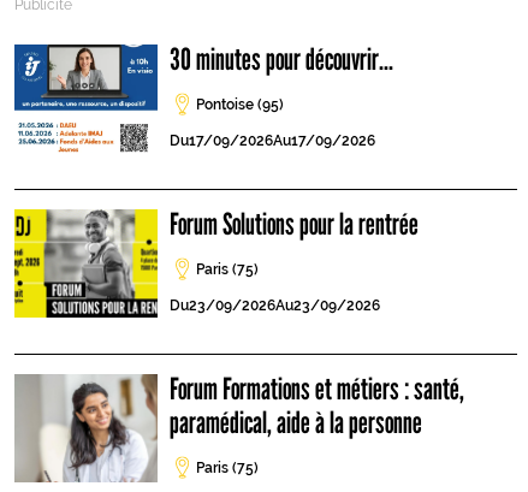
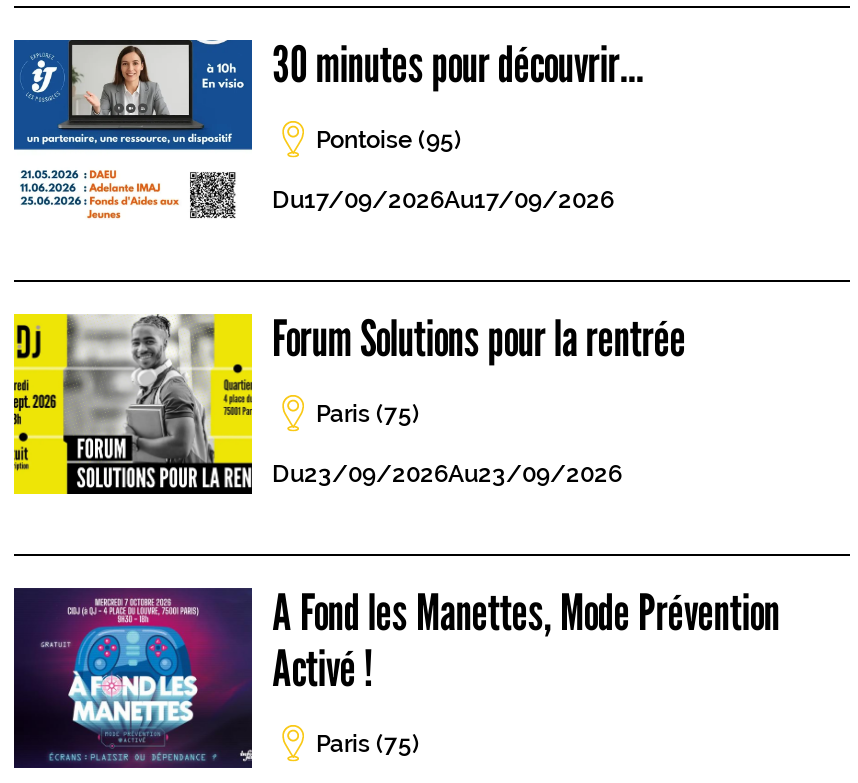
[14,371,464,484] [image] | Forum Formations et métiers : santé, | paramédical, aide à la personne -> [14,583,780,770] [image] | A Fond les Manettes, Mode Prévention | Activé !

